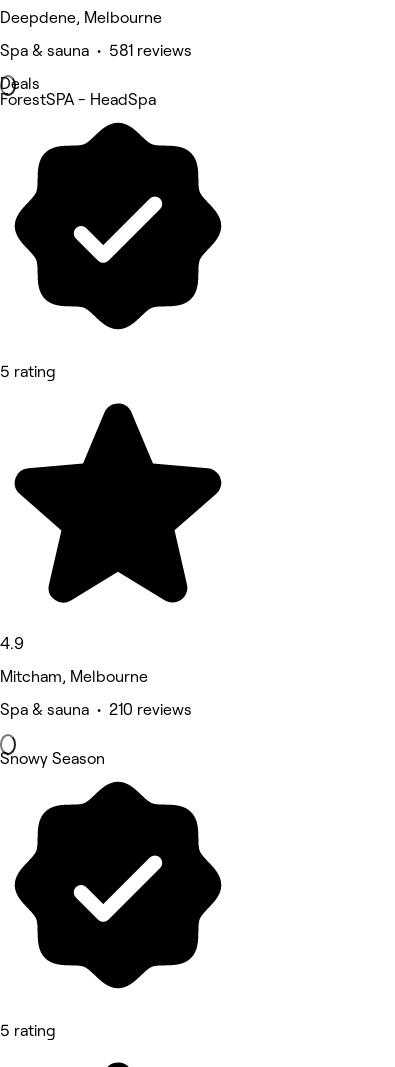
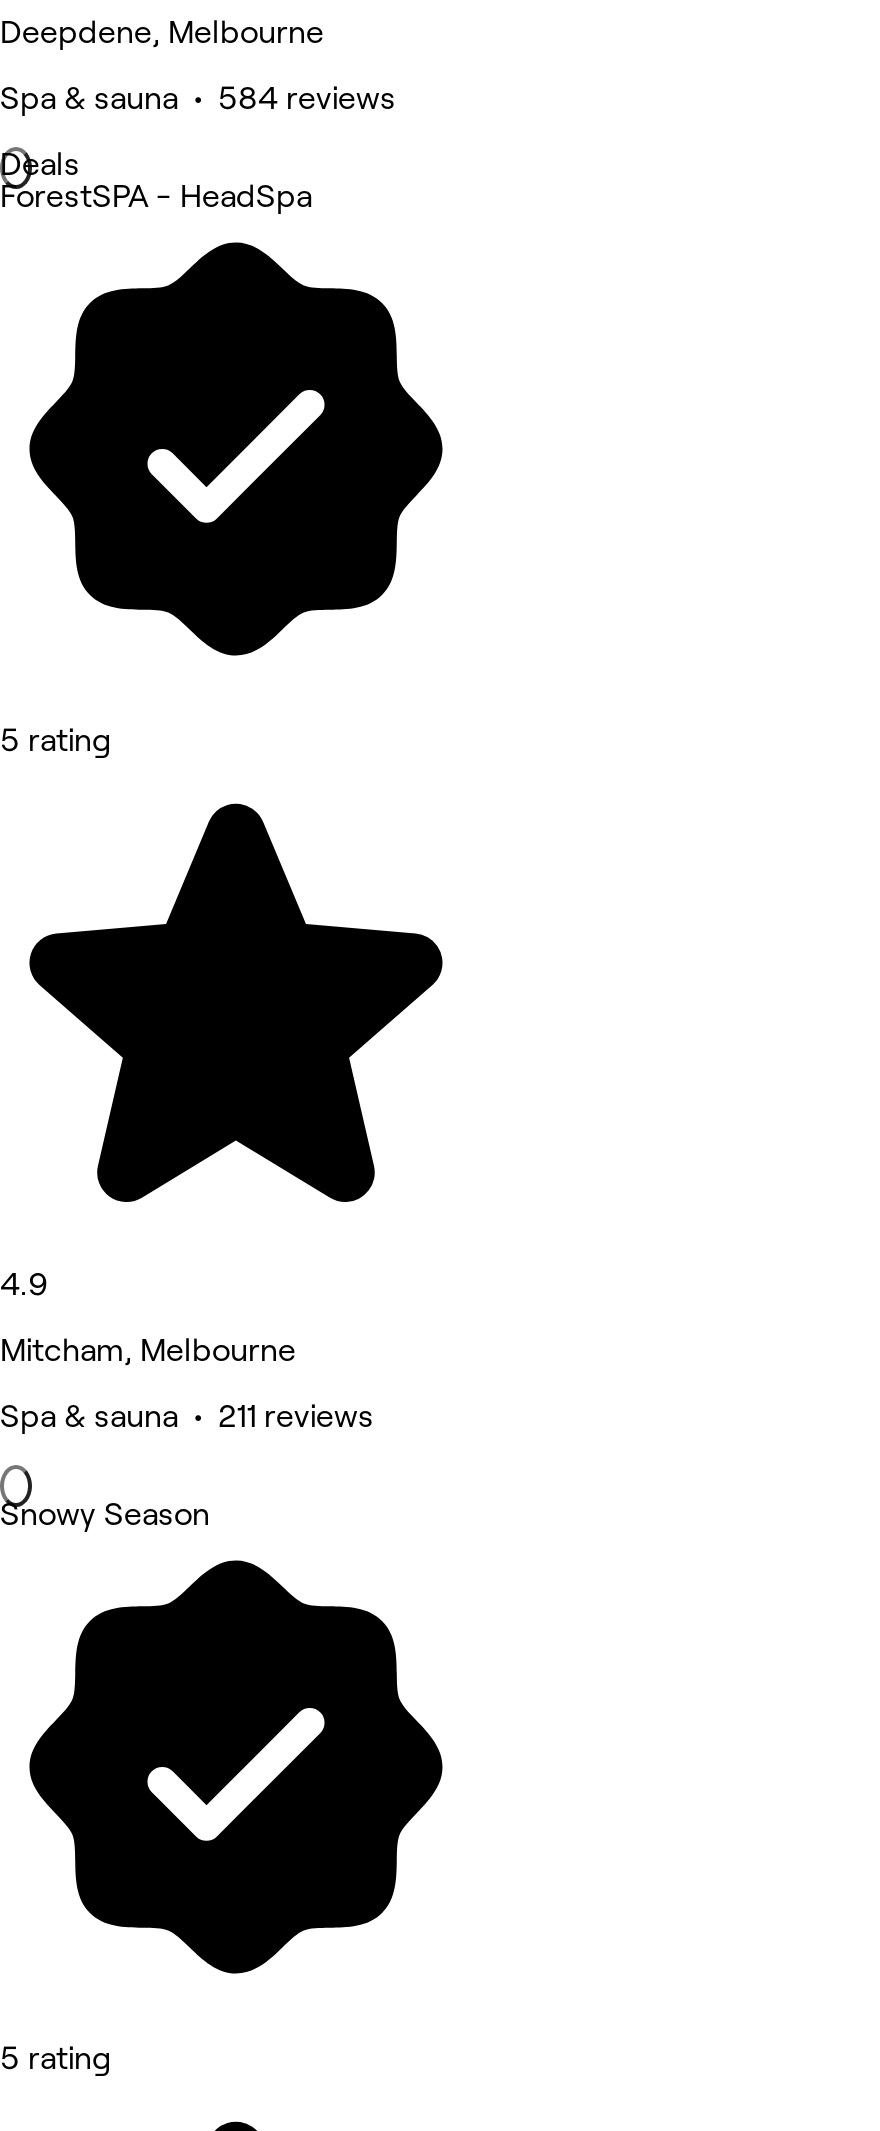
[0,42,192,59] Spa & sauna • 581 reviews -> [0,81,396,115] Spa & sauna • 584 reviews
[0,701,192,718] Spa & sauna • 210 reviews -> [0,1399,374,1433] Spa & sauna • 211 reviews

